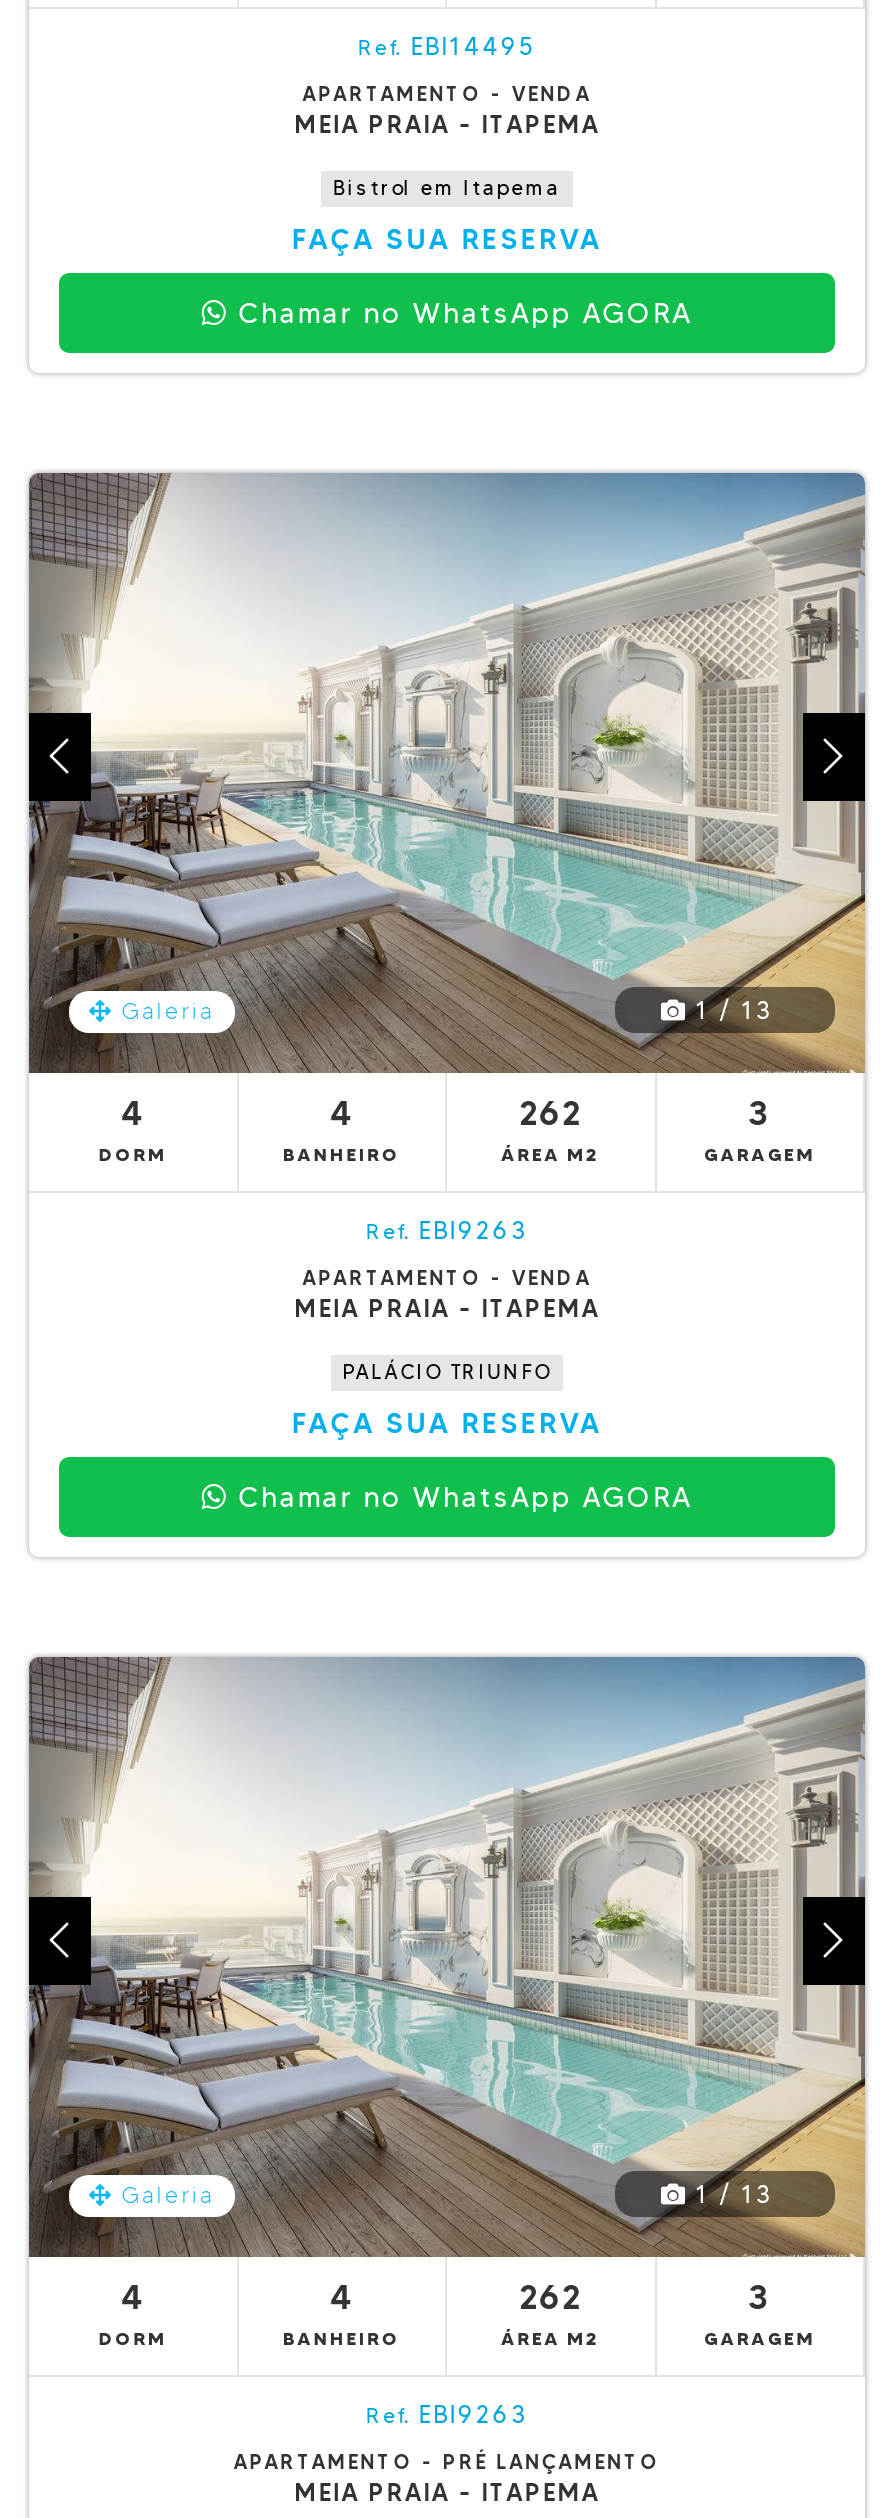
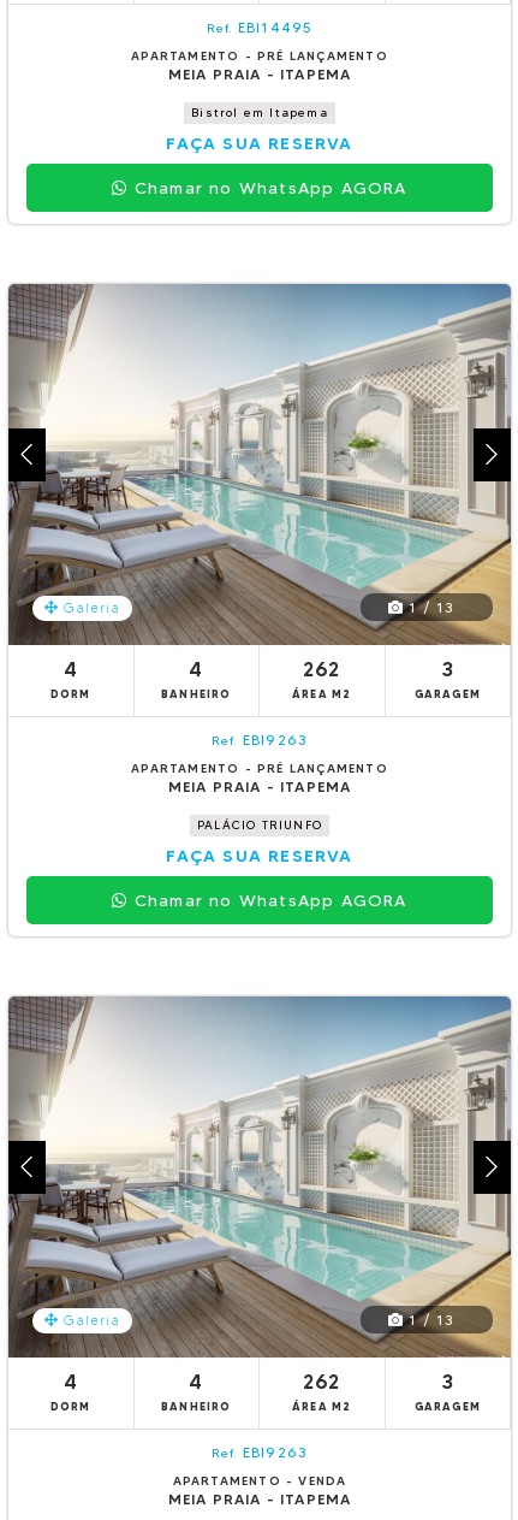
[302,81,592,107] APARTAMENTO - VENDA -> [131,48,388,64] APARTAMENTO - PRÉ LANÇAMENTO
[302,1265,592,1291] APARTAMENTO - VENDA -> [131,761,388,776] APARTAMENTO - PRÉ LANÇAMENTO
[233,2449,661,2475] APARTAMENTO - PRÉ LANÇAMENTO -> [173,1473,347,1489] APARTAMENTO - VENDA

